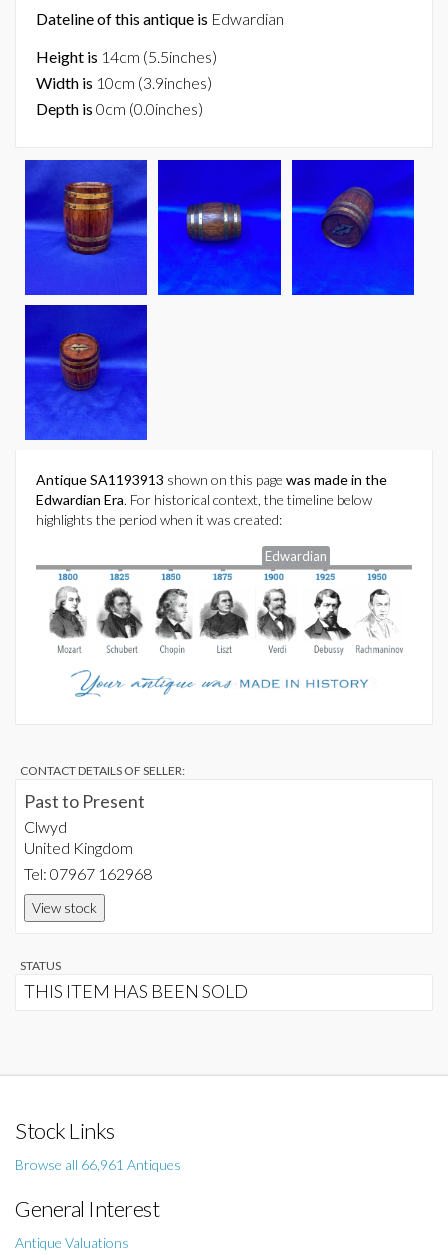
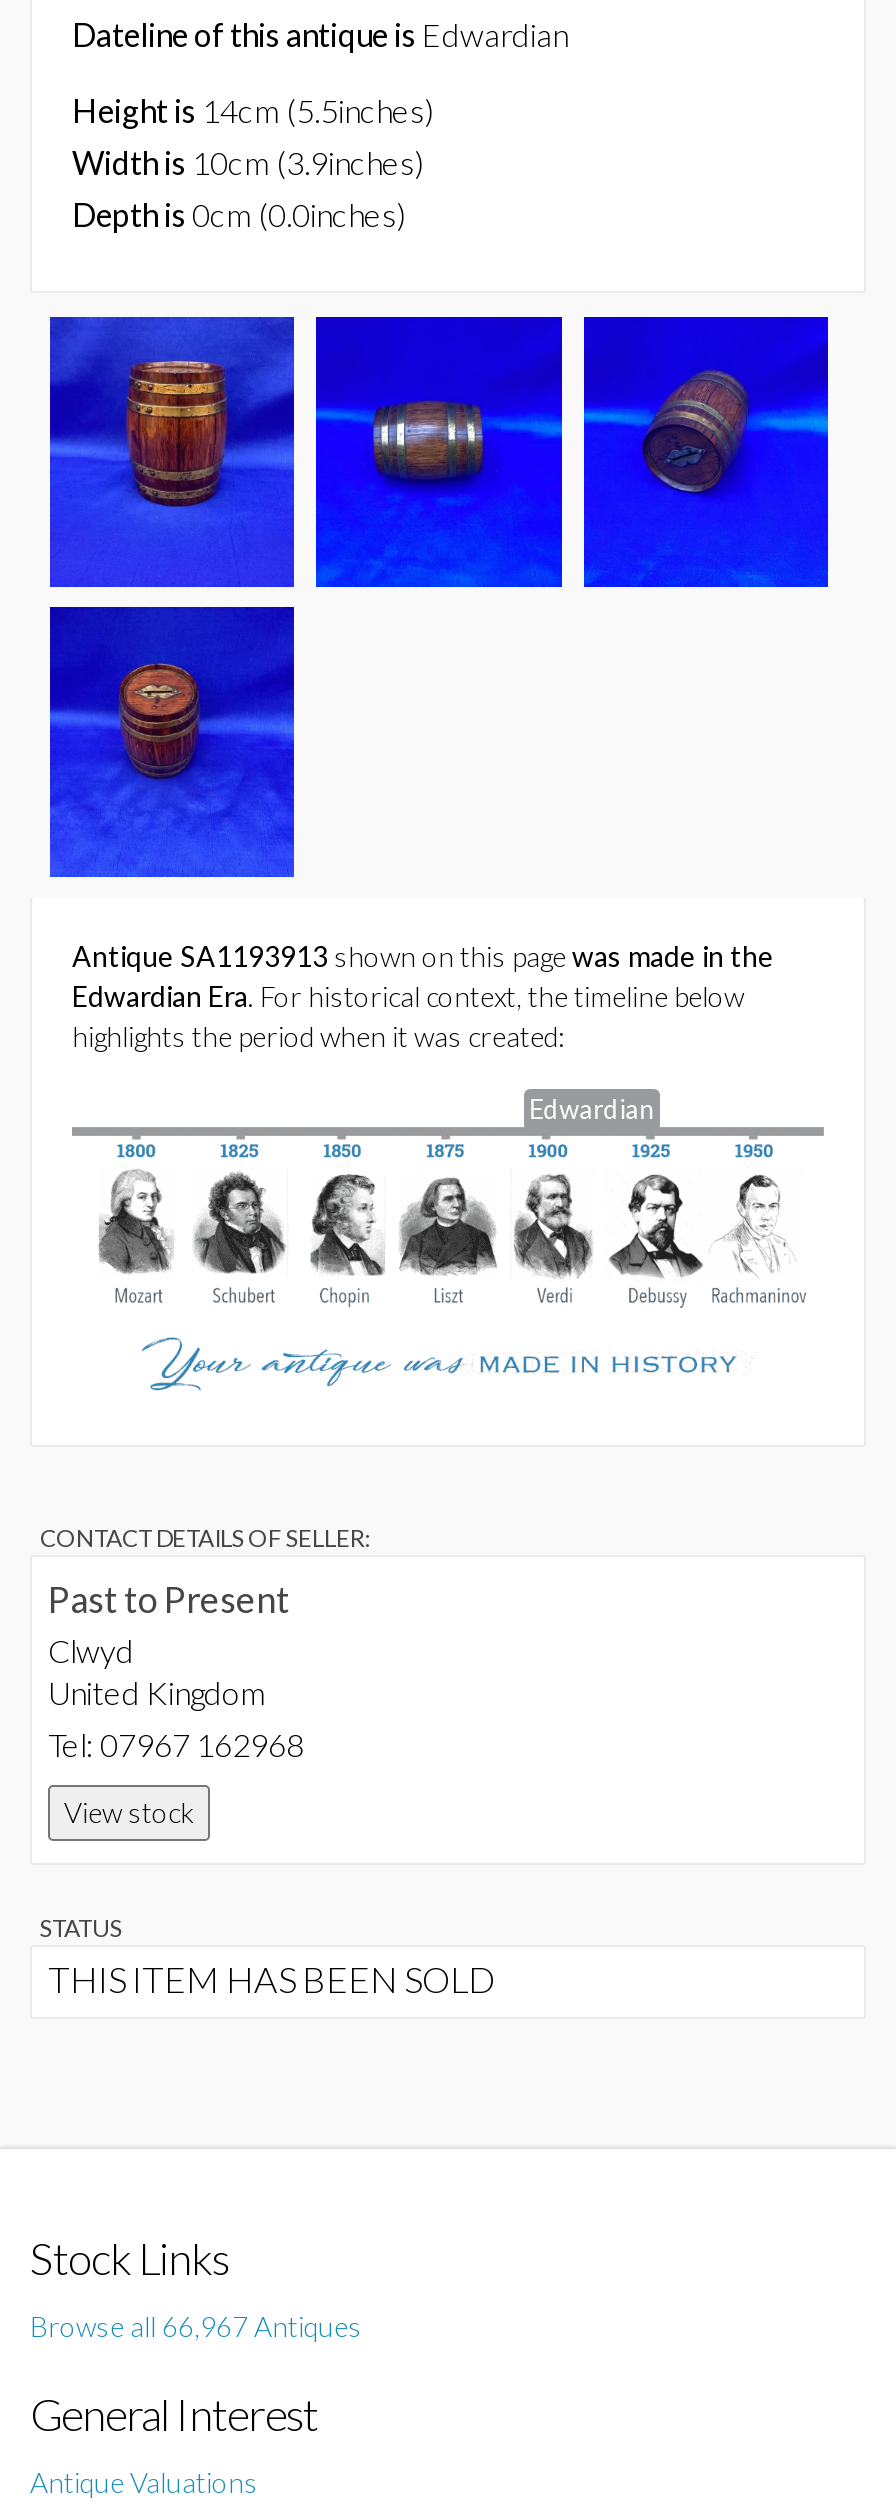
[15,1156,181,1173] Browse all 66,961 Antiques -> [30,2309,362,2343] Browse all 66,967 Antiques

